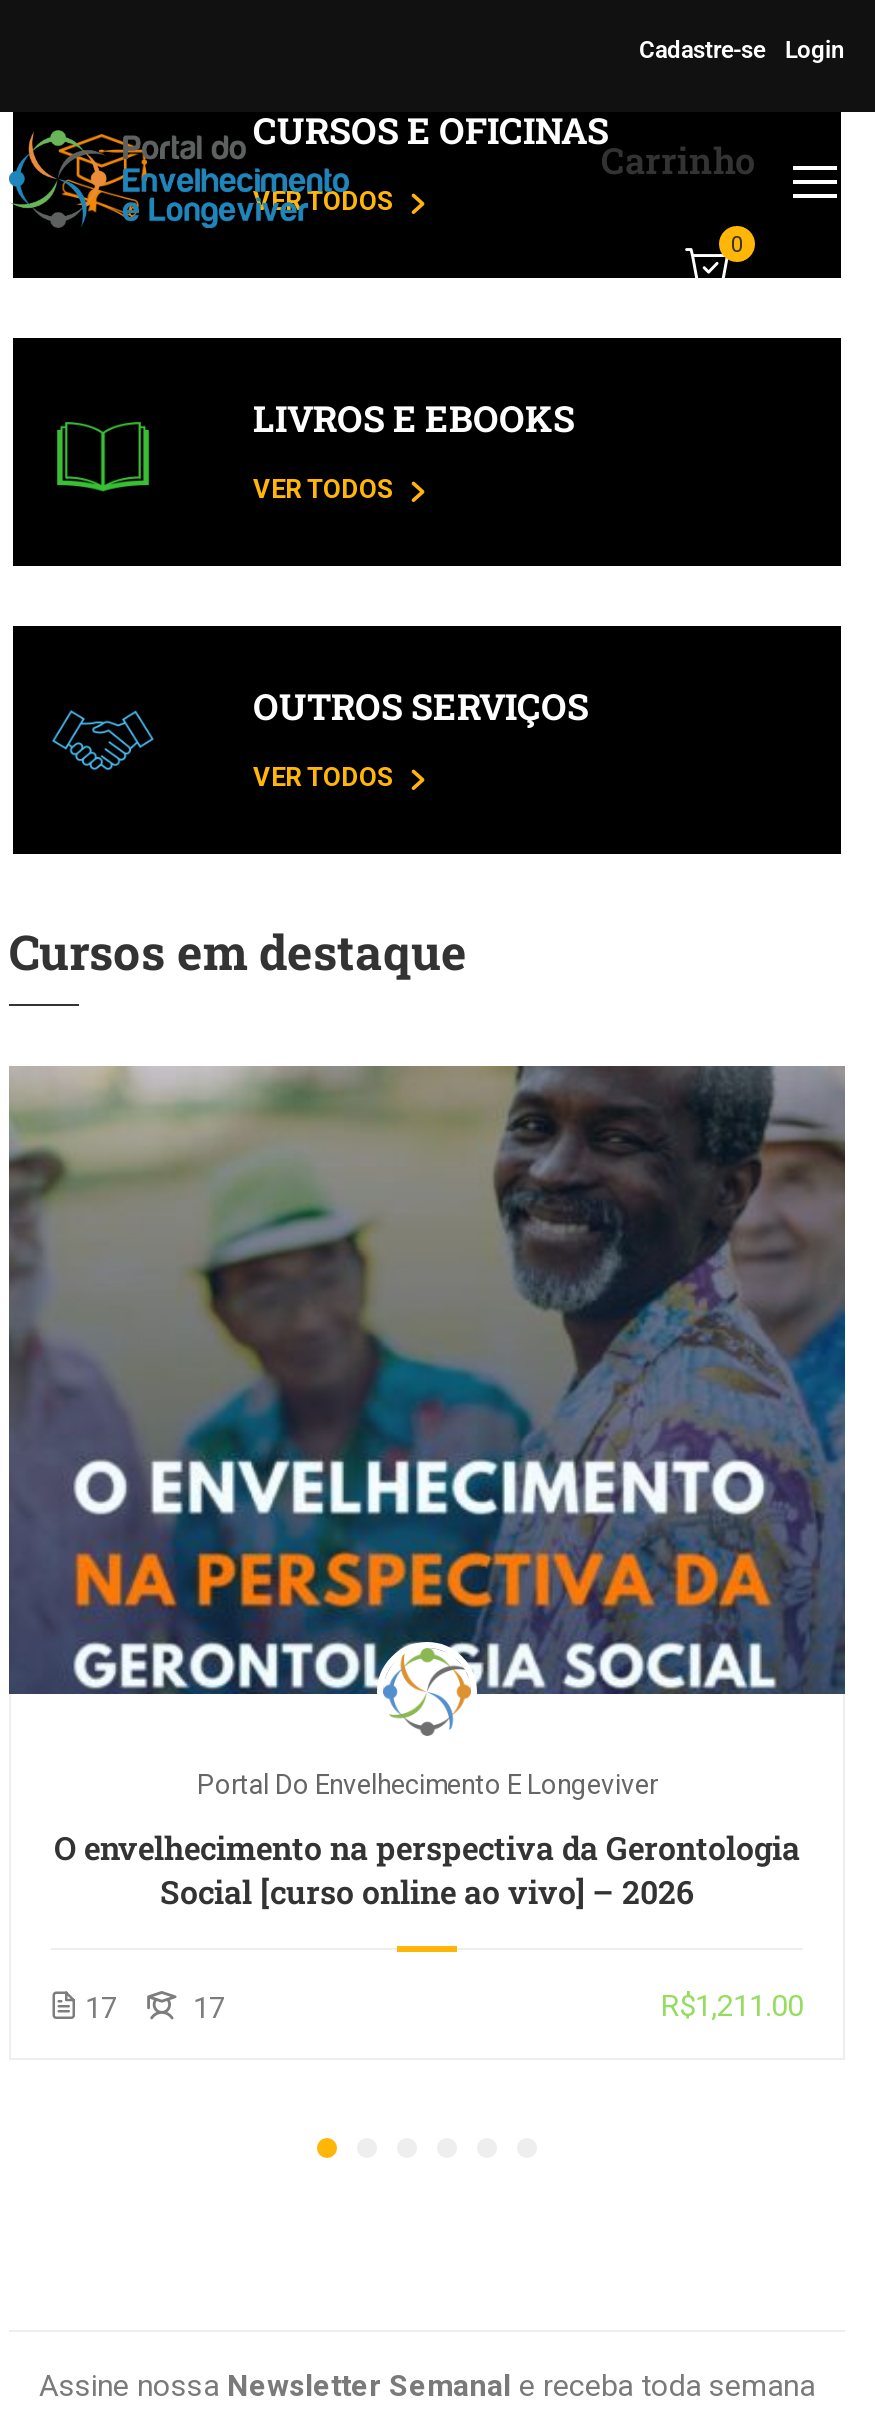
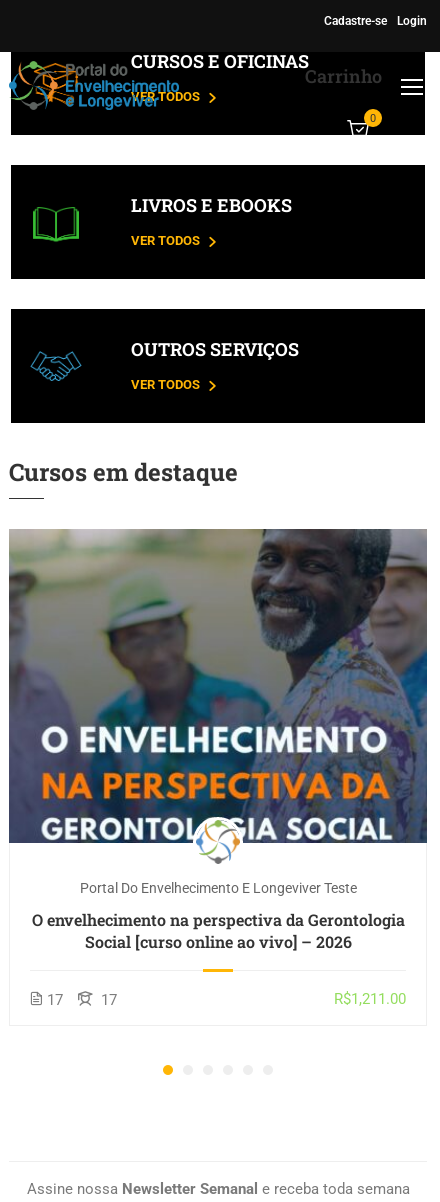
[197,1767,657,1799] Portal Do Envelhecimento E Longeviver -> [79,879,356,895] Portal Do Envelhecimento E Longeviver Teste

